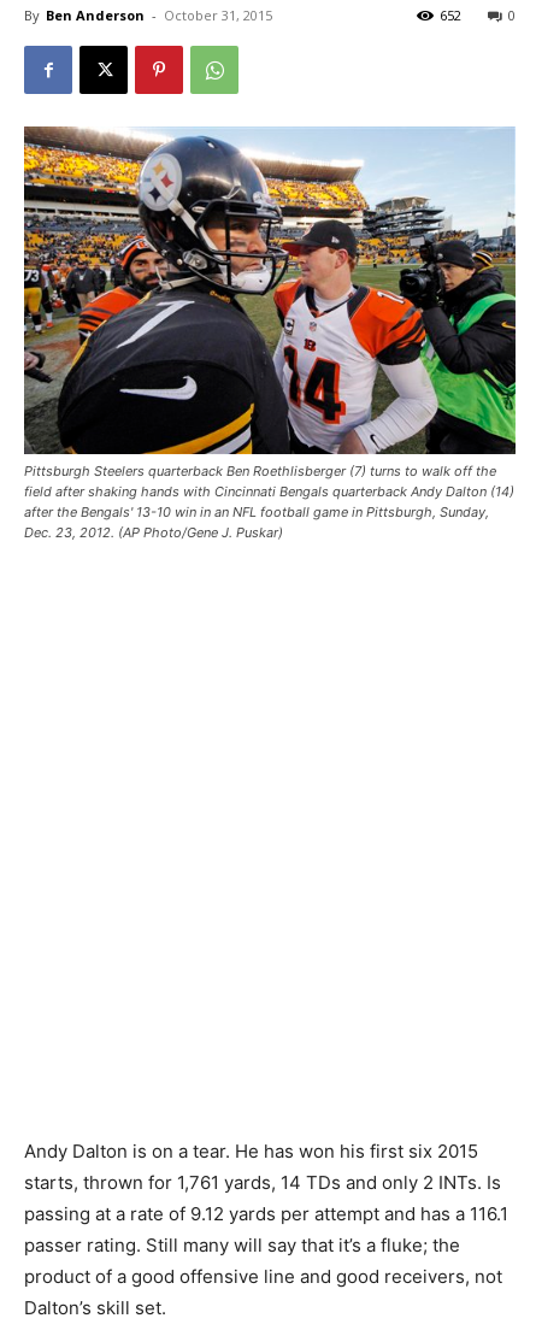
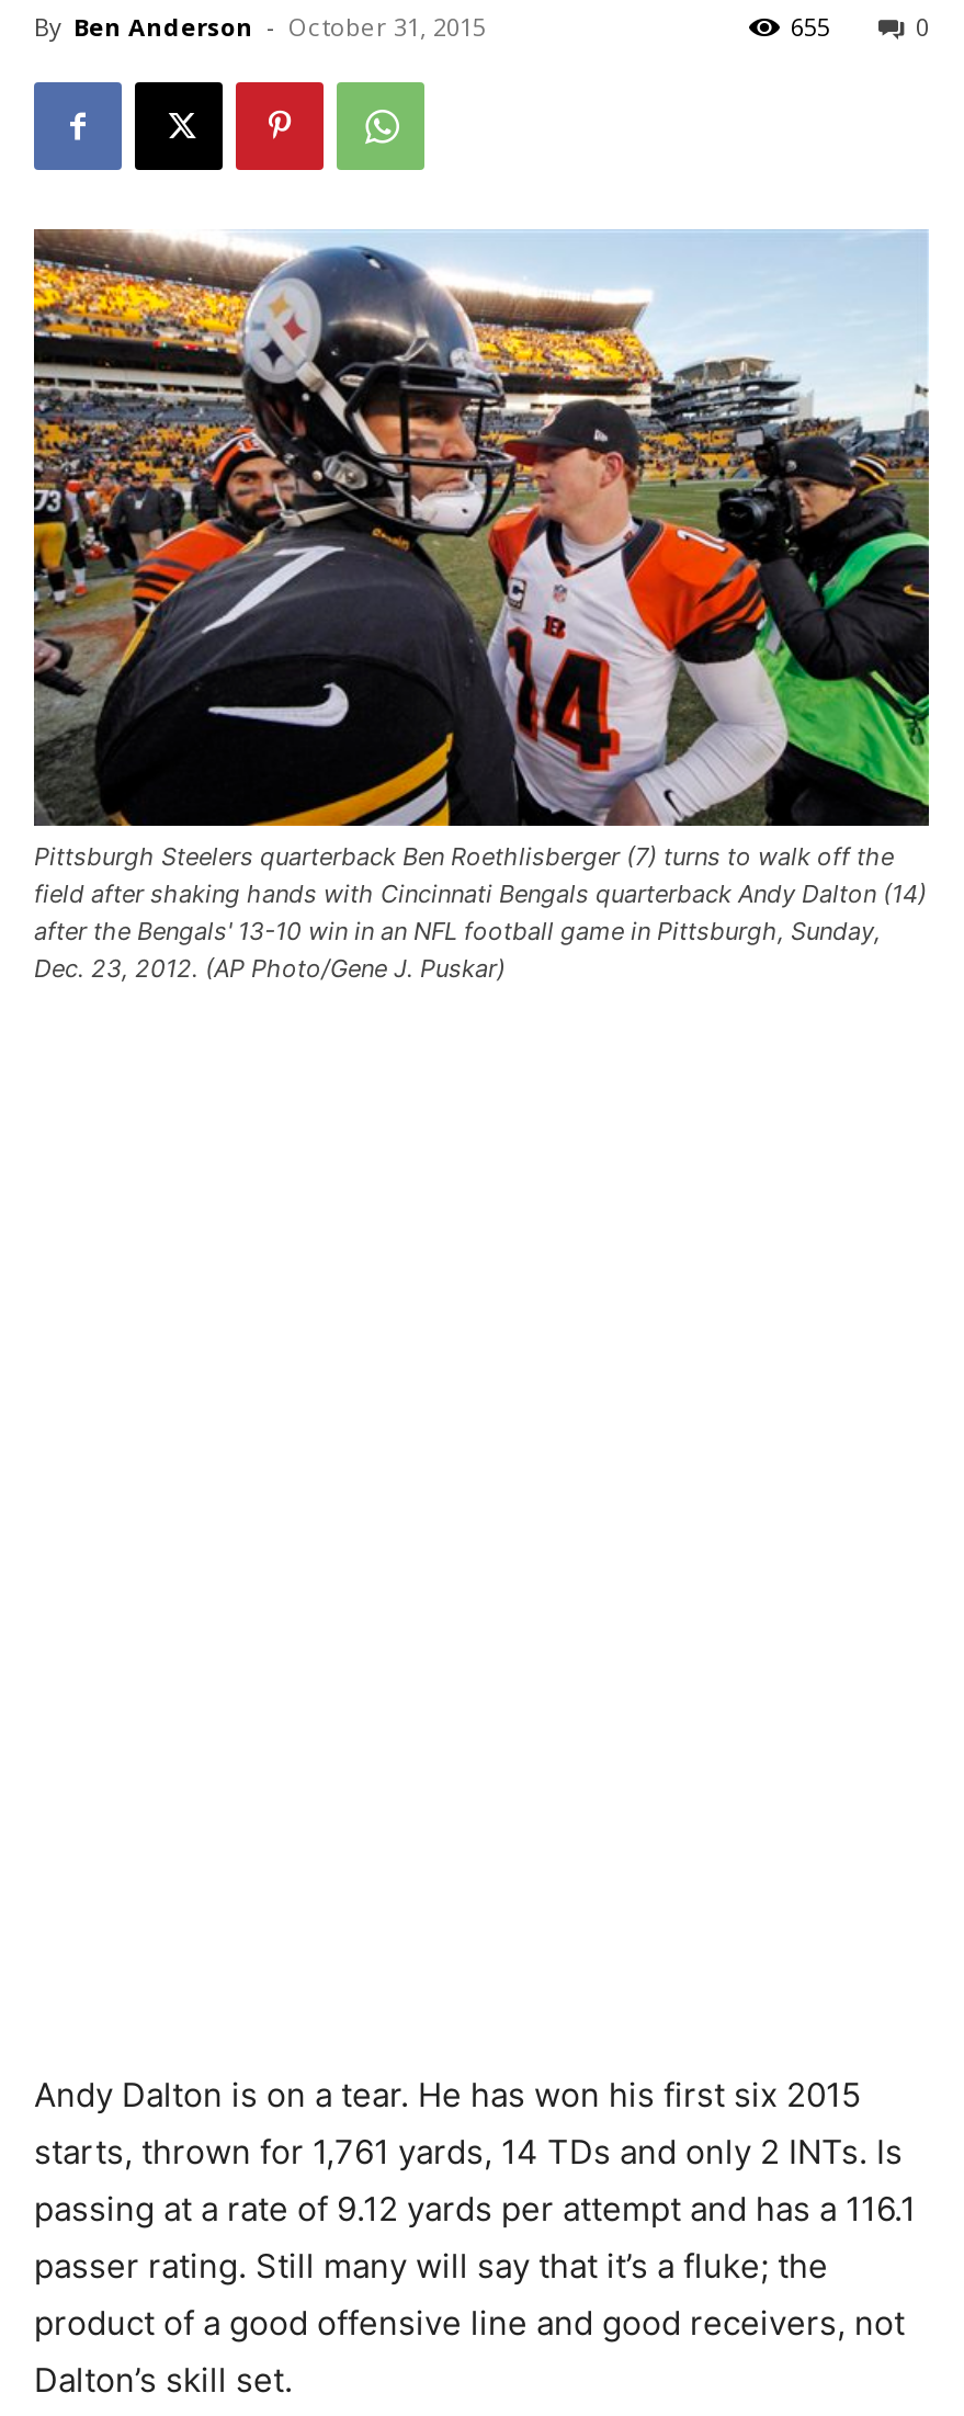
[440,6,461,24] 652 -> [791,10,830,43] 655

